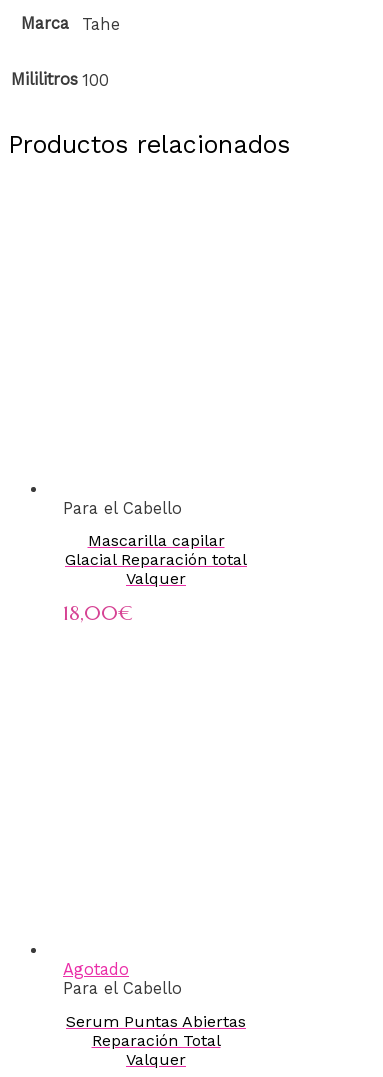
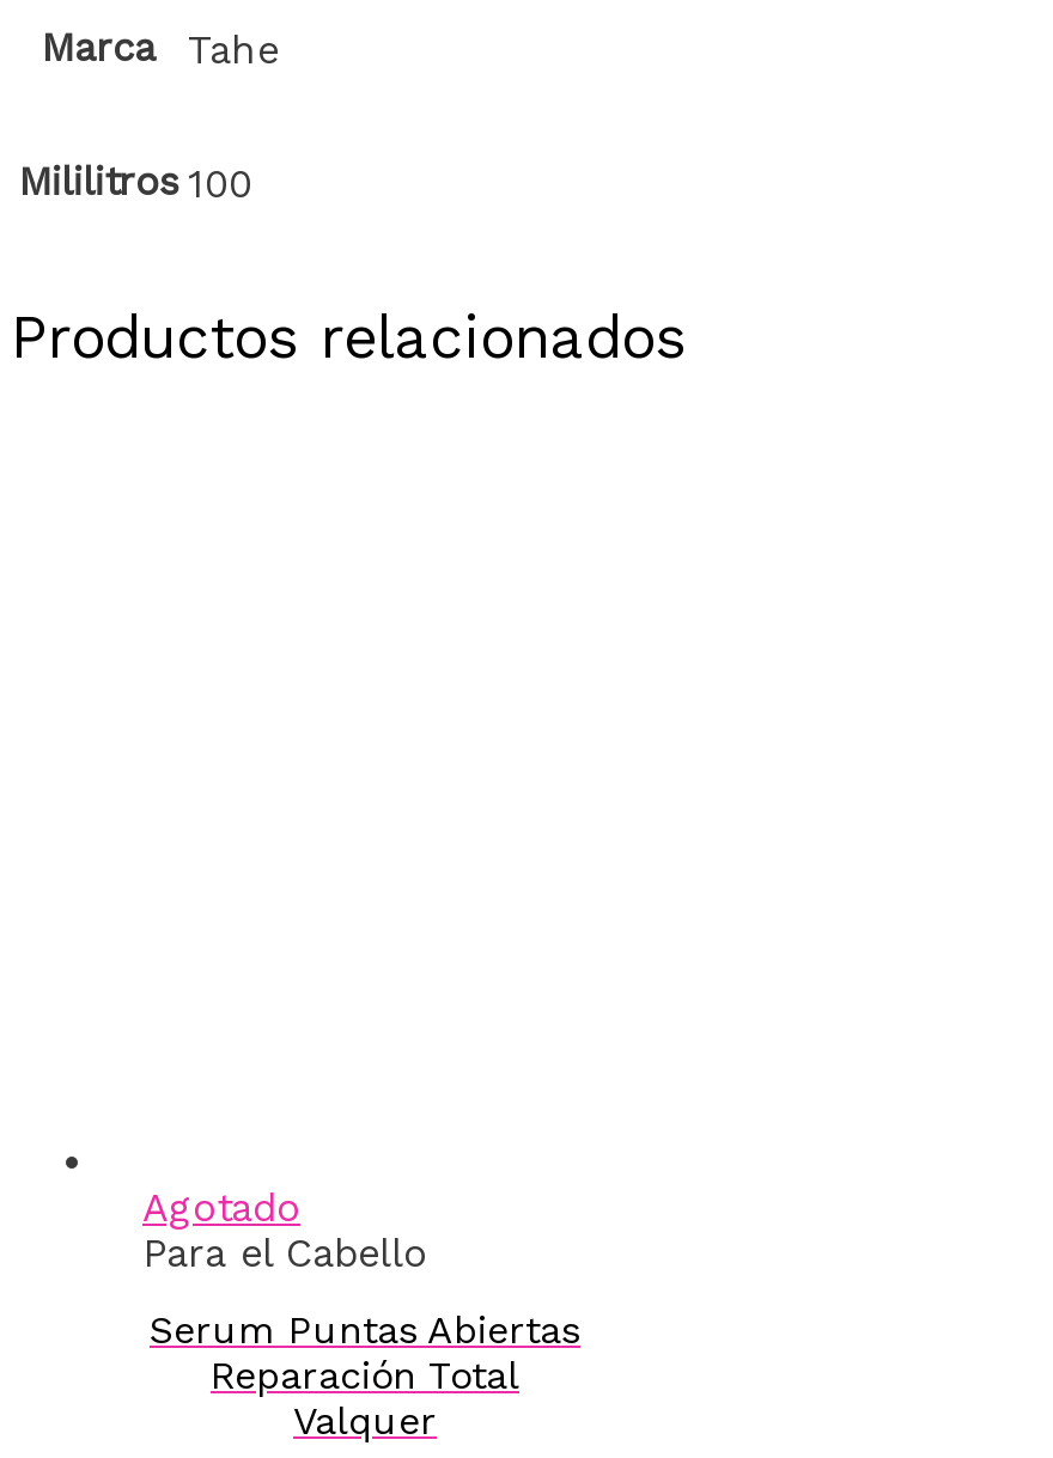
[63,499,247,626] Para el Cabello | Mascarilla capilar | Glacial Reparación total | Valquer | 18,00€ -> none

